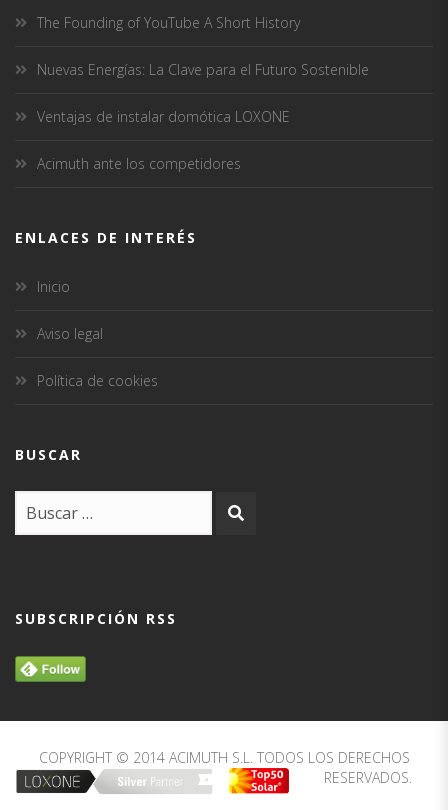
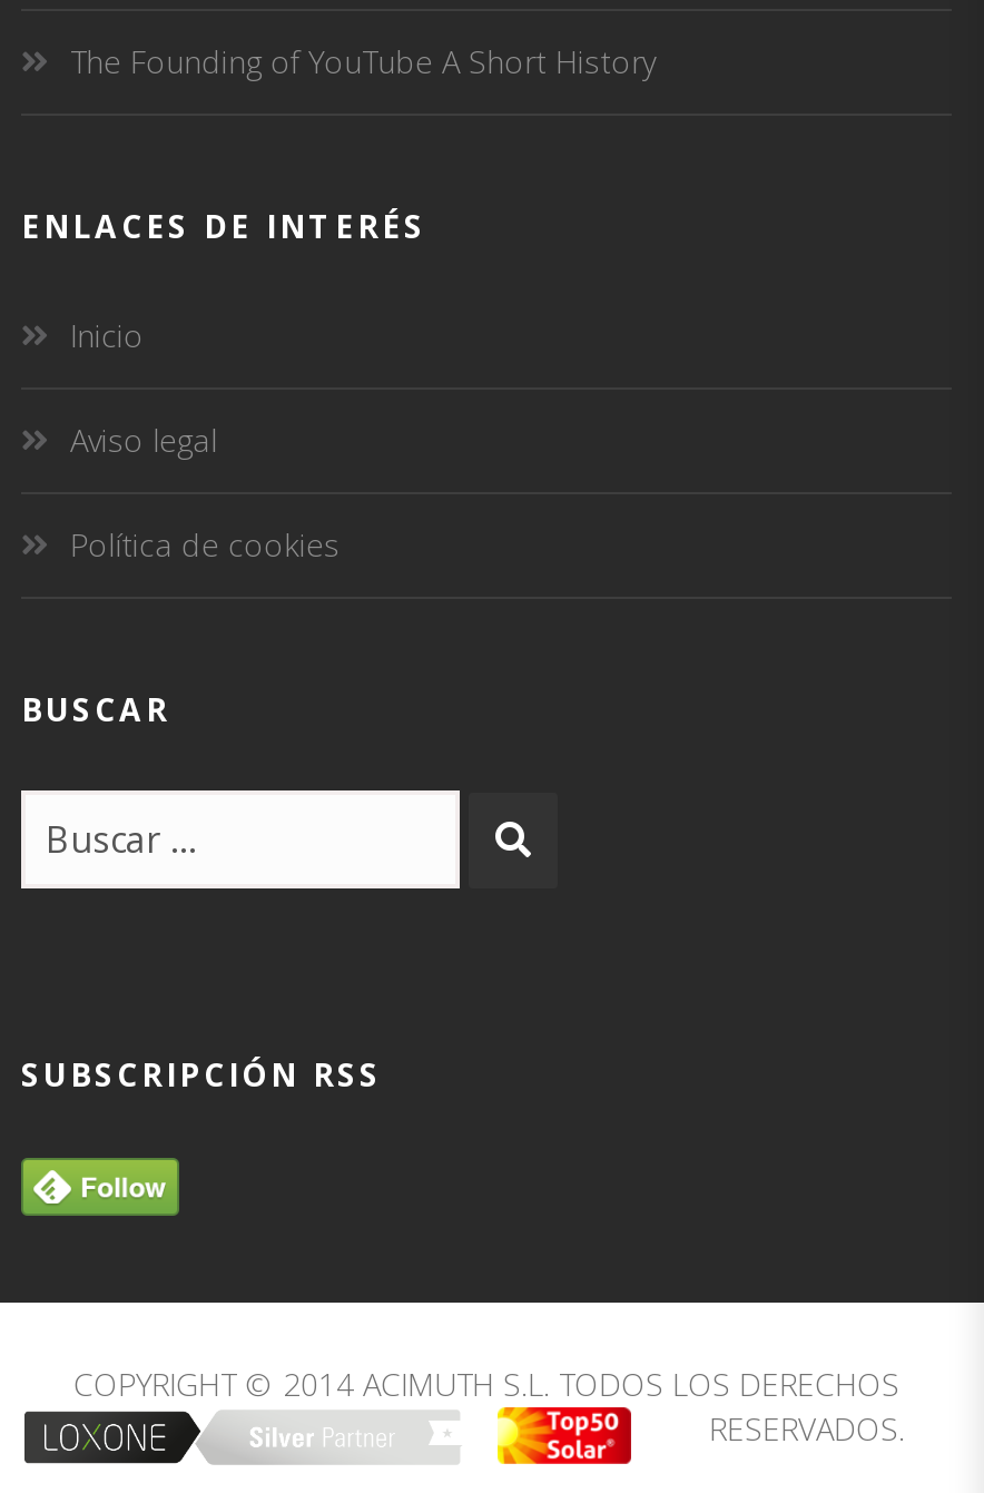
[37,60,369,173] Nuevas Energías: La Clave para el Futuro Sostenible | Ventajas de instalar domótica LOXONE | Acimuth ante los competidores -> none

